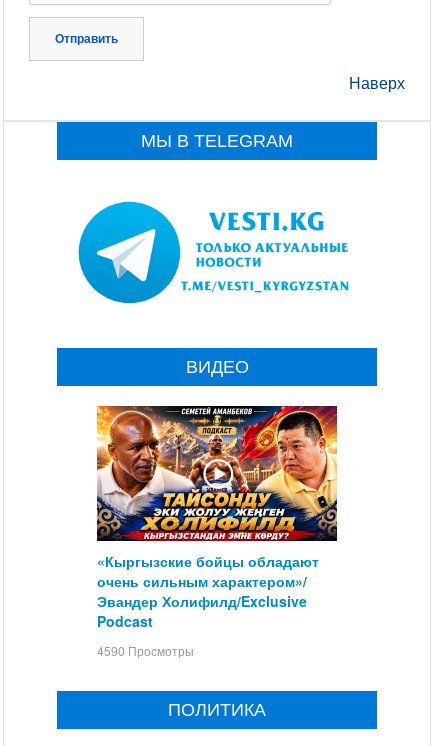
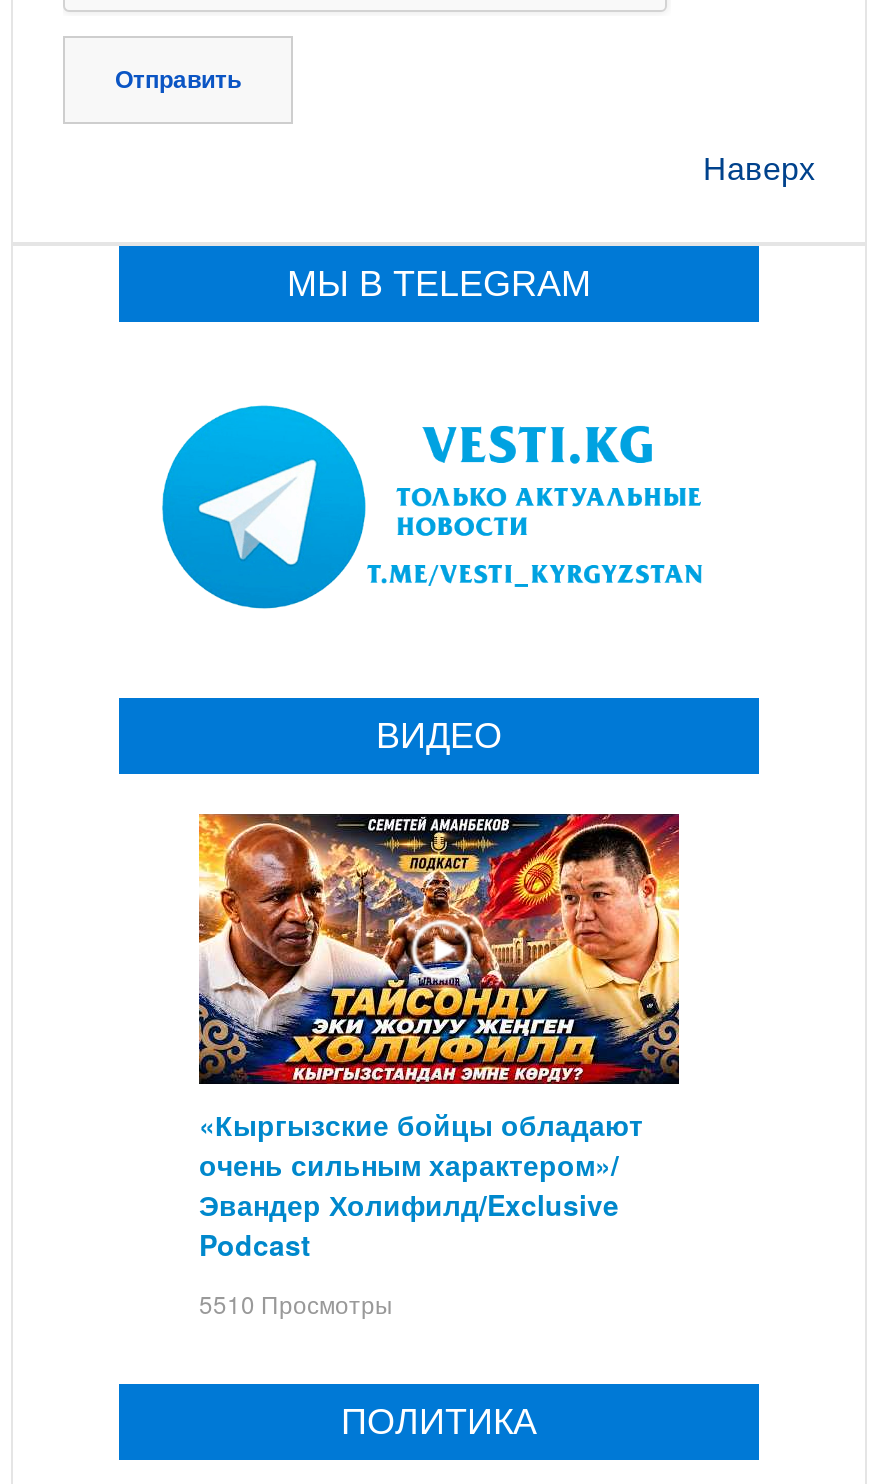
[97,642,194,659] 4590 Просмотры -> [199,1286,393,1320] 5510 Просмотры

